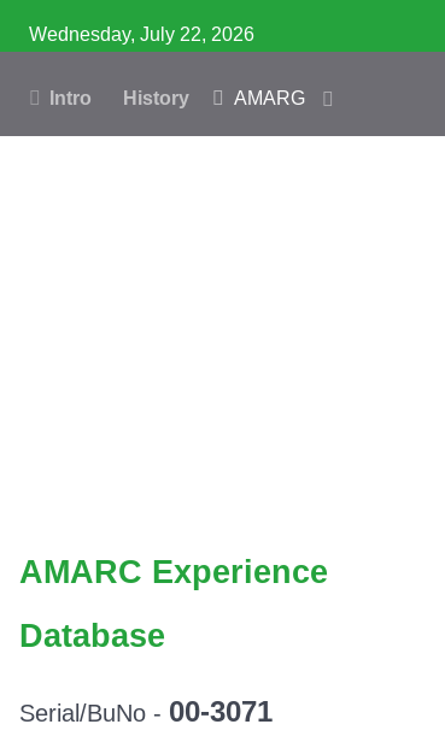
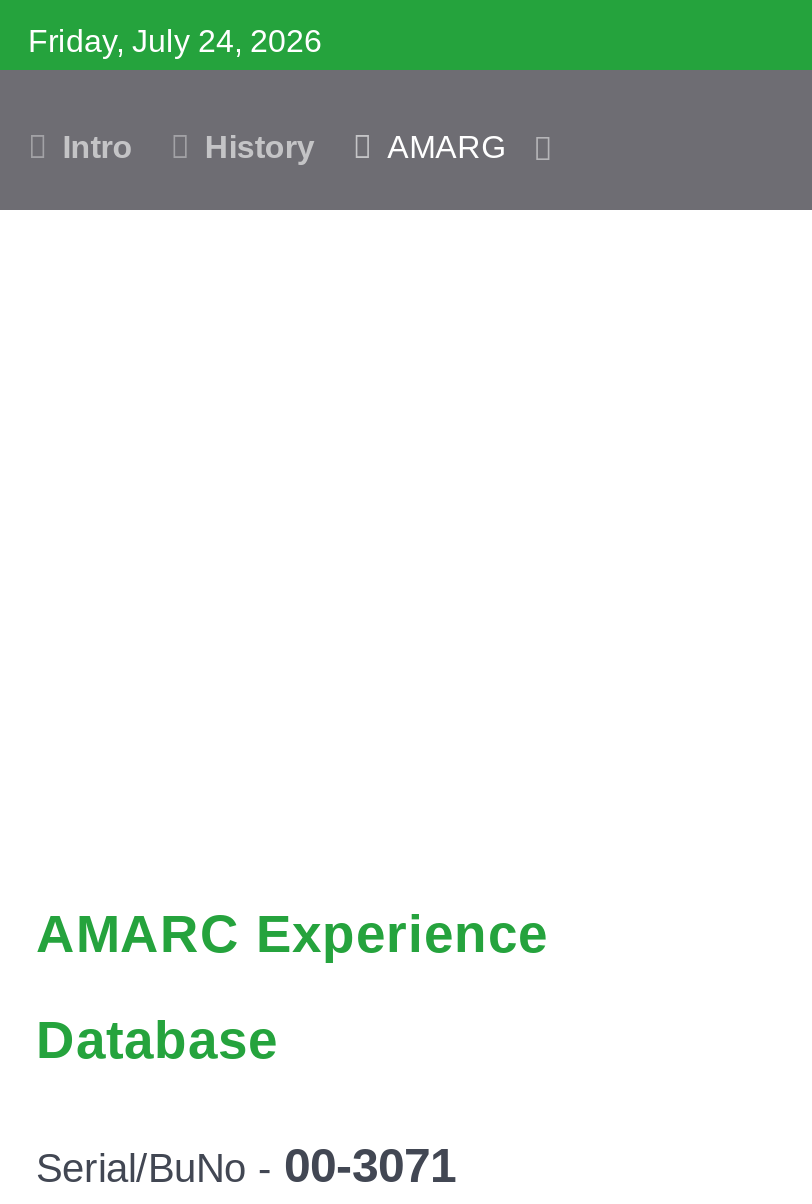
[29,24,254,45] Wednesday, July 22, 2026 -> [28,24,322,58] Friday, July 24, 2026

